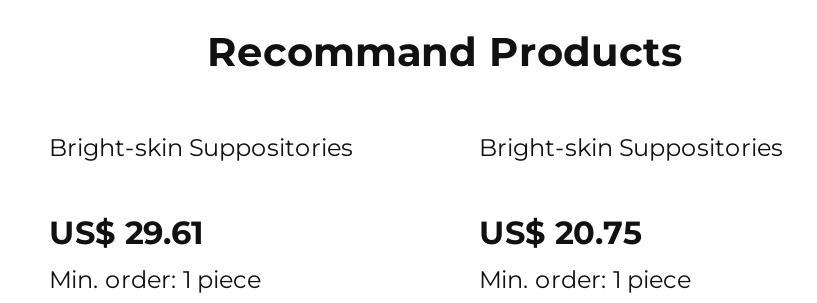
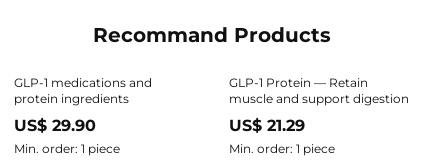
[49,132,353,162] Bright-skin Suppositories -> [14,75,152,106] GLP-1 medications and | protein ingredients
[479,132,783,162] Bright-skin Suppositories -> [229,75,409,106] GLP-1 Protein — Retain | muscle and support digestion
[49,214,203,252] US$ 29.61 -> [14,116,96,135] US$ 29.90
[479,214,643,252] US$ 20.75 -> [229,116,305,135] US$ 21.29

